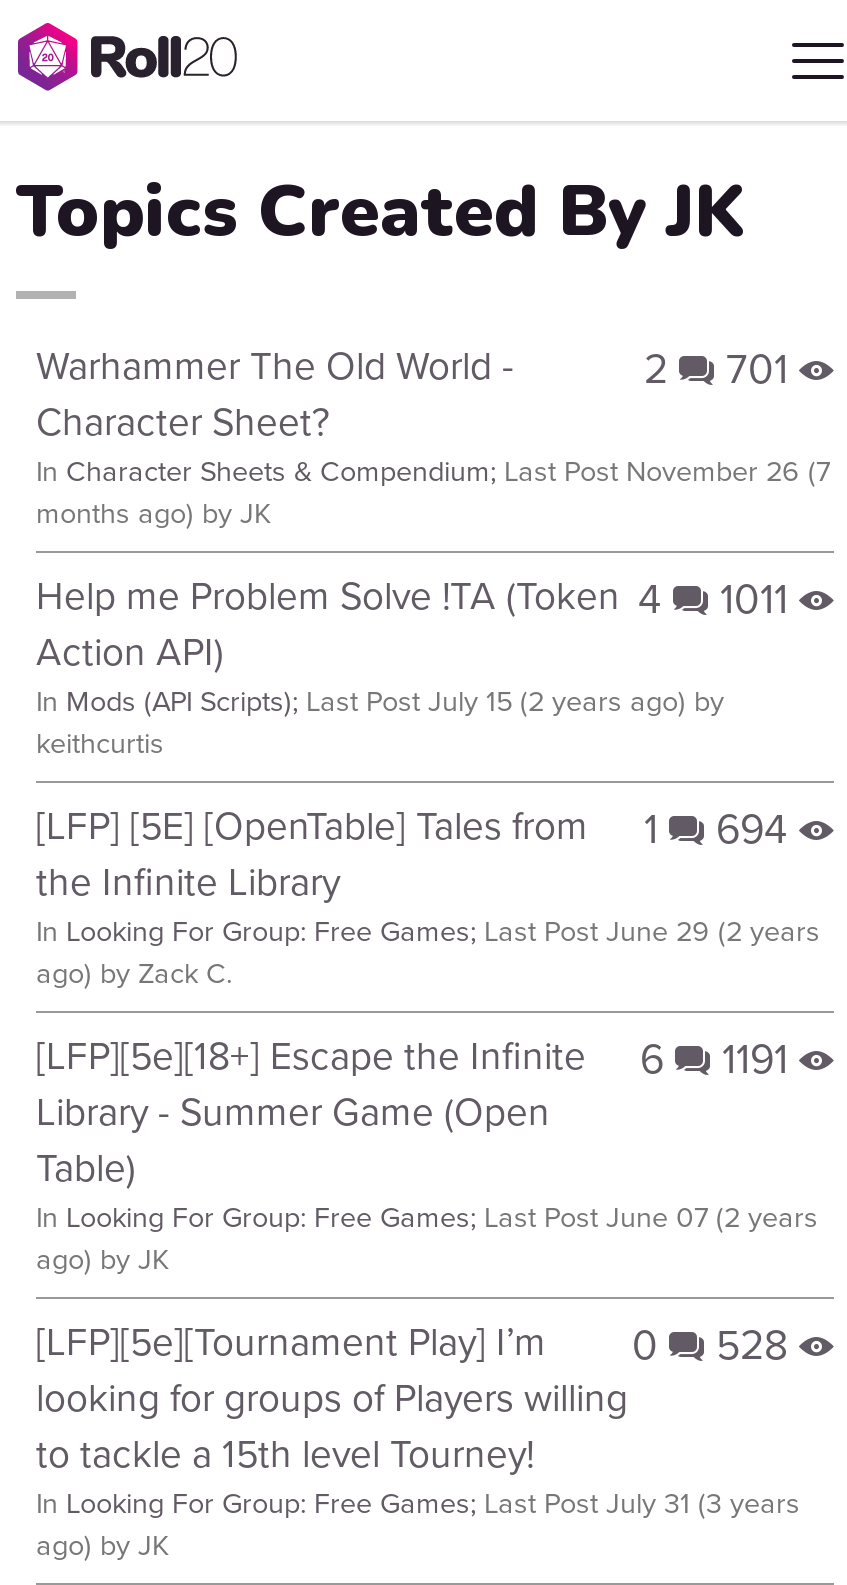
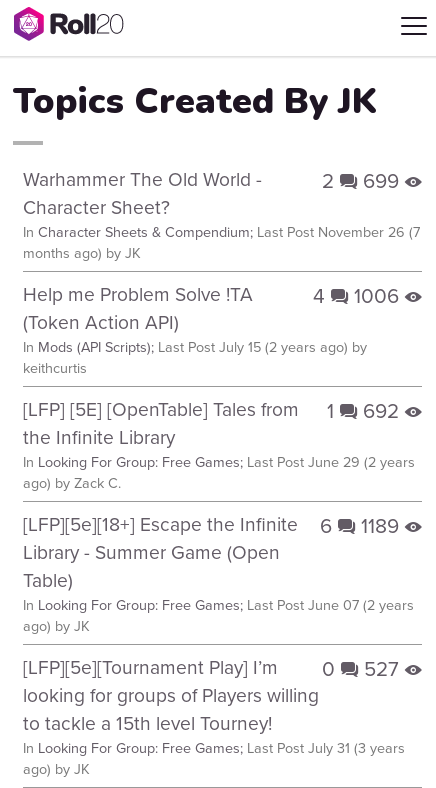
[644,339,834,399] 2 q 701 E -> [322,166,422,195] 2 q 699 E
[36,567,834,681] 4 q 1011 E | Help me Problem Solve !TA (Token | Action API) -> [23,280,422,335] 4 q 1006 E | Help me Problem Solve !TA | (Token Action API)
[36,797,834,859] [LFP] [5E] [OpenTable] Tales from 1 q 694 E -> [23,395,422,425] [LFP] [5E] [OpenTable] Tales from 1 q 692 E
[36,1027,834,1089] [LFP][5e][18+] Escape the Infinite 6 q 1191 E -> [23,510,422,540] [LFP][5e][18+] Escape the Infinite 6 q 1189 E
[36,1313,834,1375] [LFP][5e][Tournament Play] I’m 0 q 528 E -> [23,653,422,683] [LFP][5e][Tournament Play] I’m 0 q 527 E

